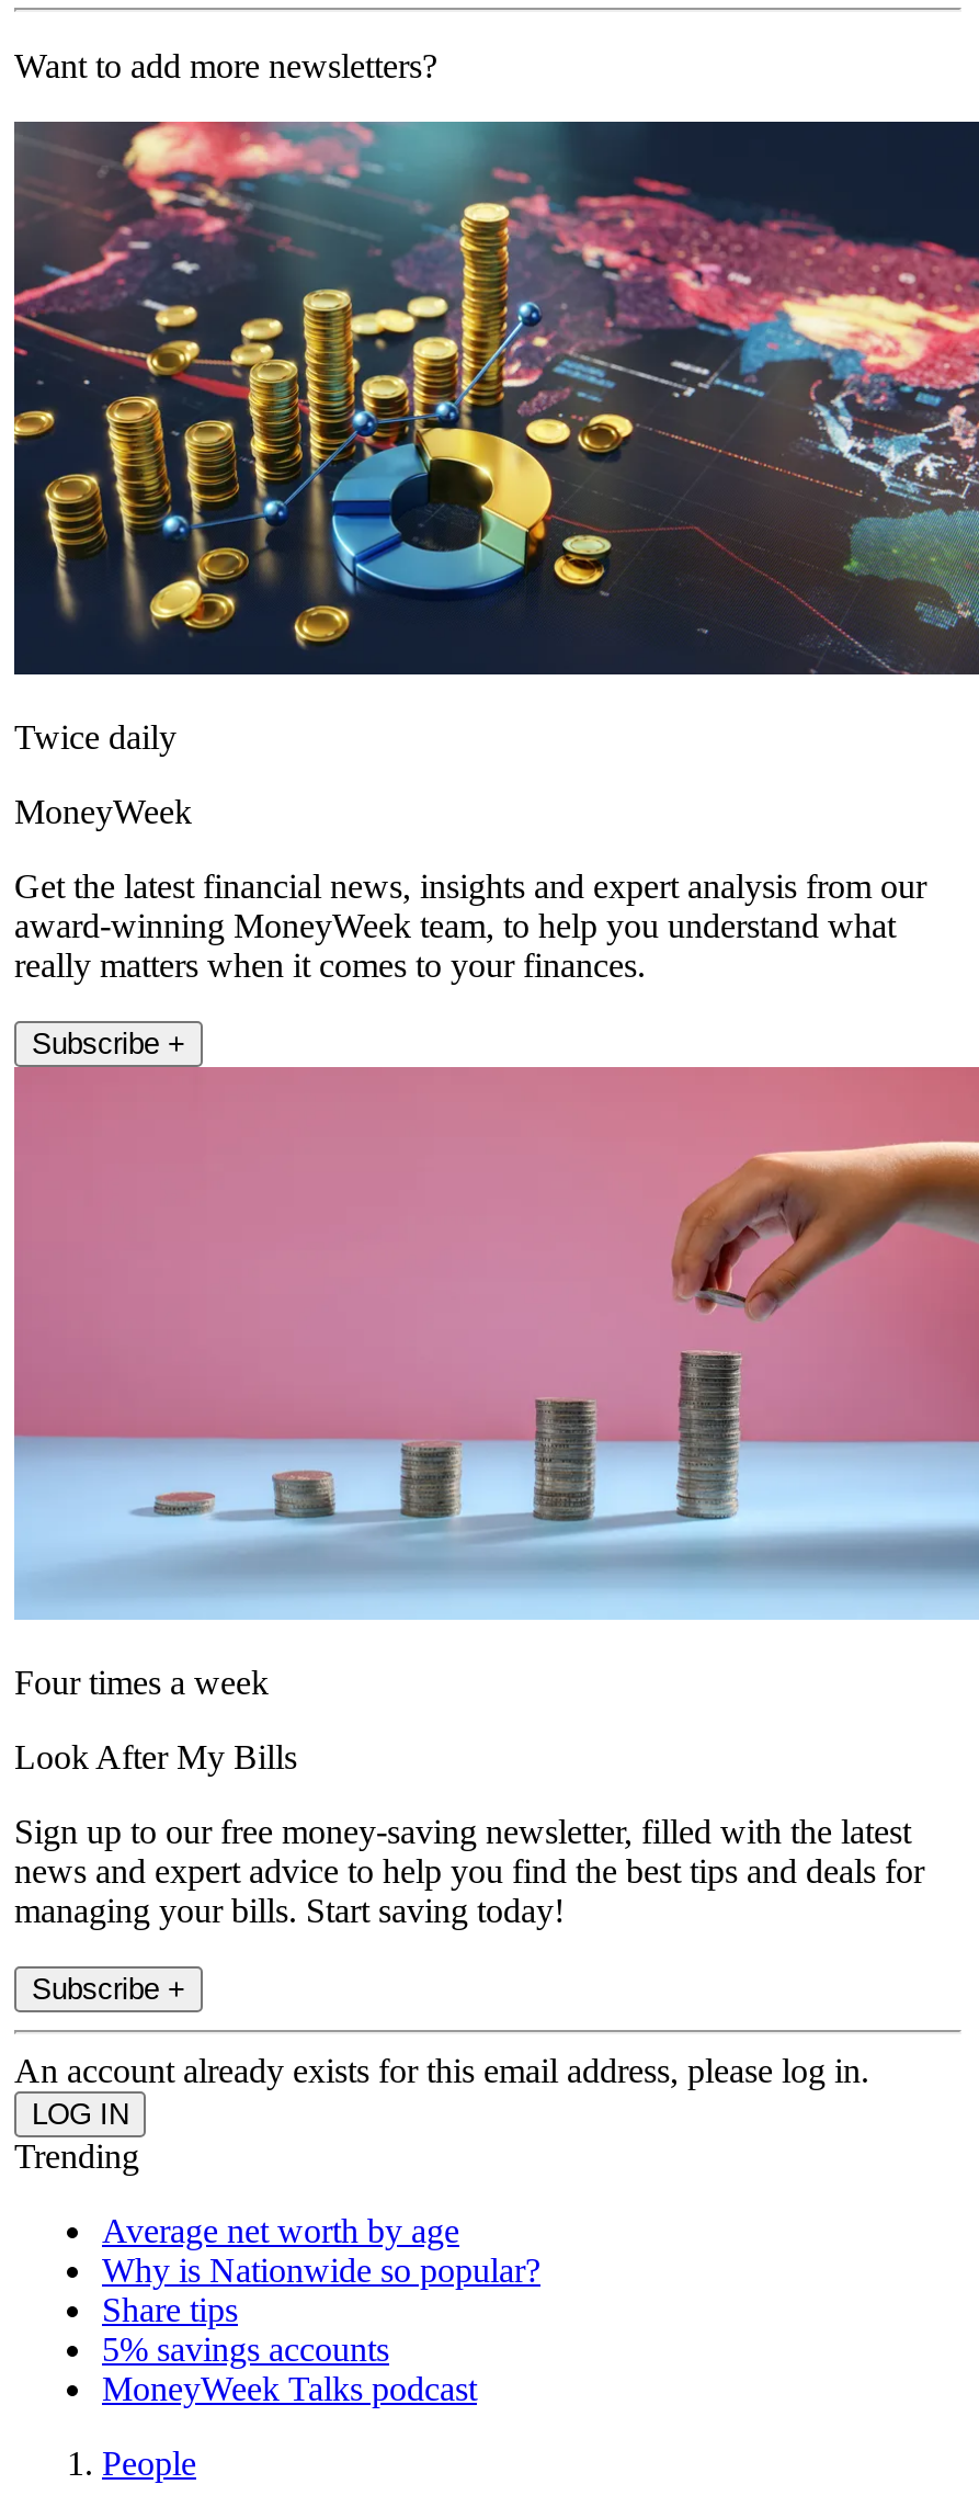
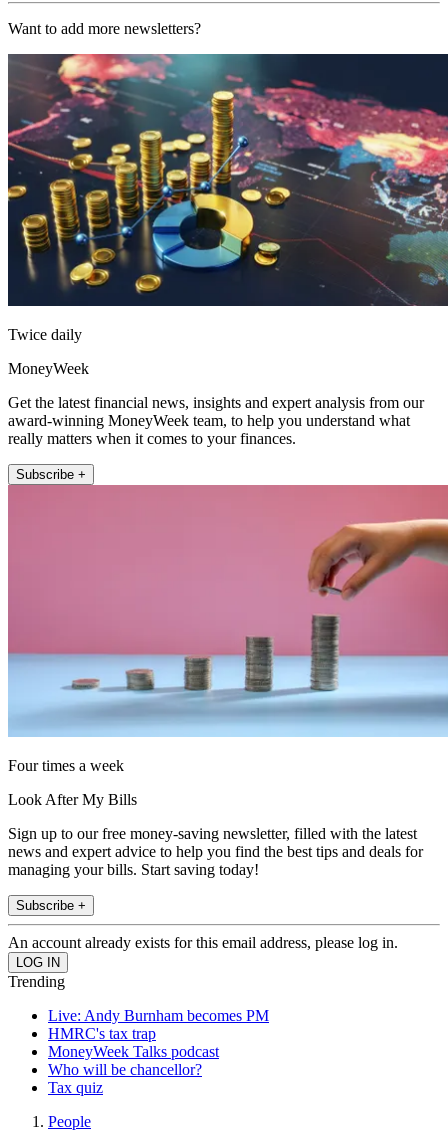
[102,2212,540,2367] Average net worth by age | Why is Nationwide so popular? | Share tips | 5% savings accounts -> [48,1007,269,1042] Live: Andy Burnham becomes PM | HMRC's tax trap
moved [102,2369,477,2407] -> [48,1043,219,1060]: MoneyWeek Talks podcast
none -> [48,1061,202,1096] Who will be chancellor? | Tax quiz

